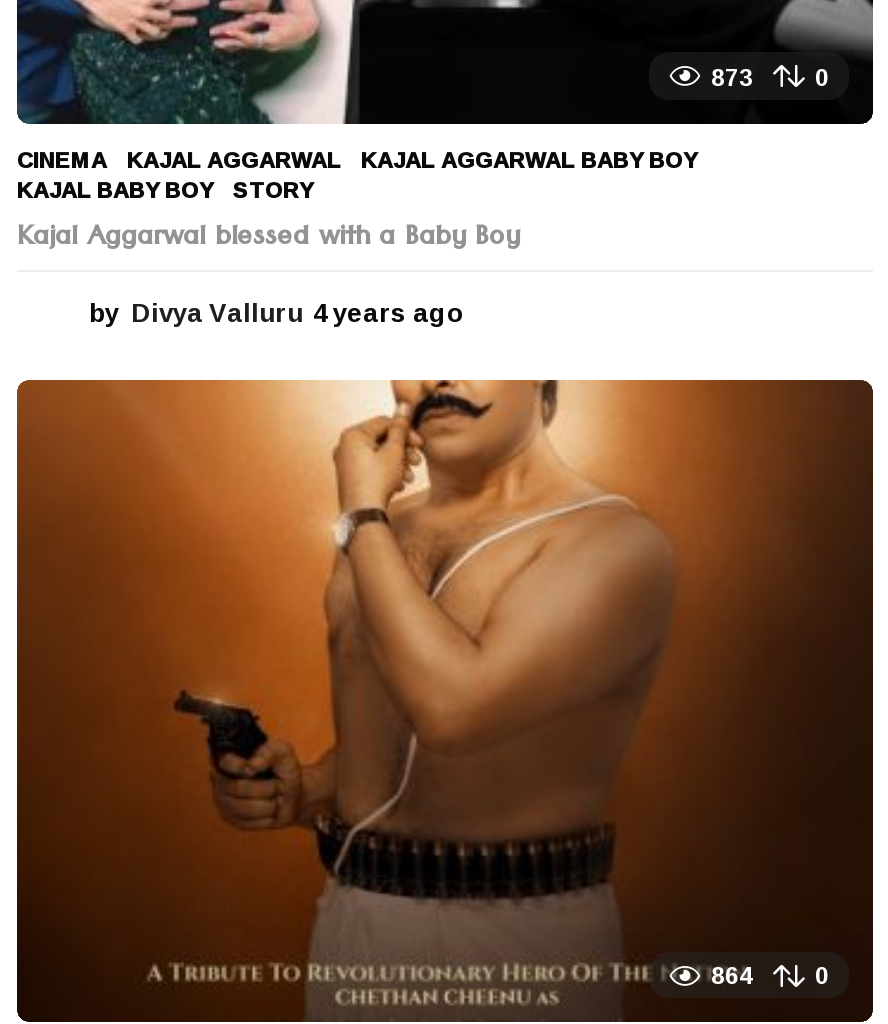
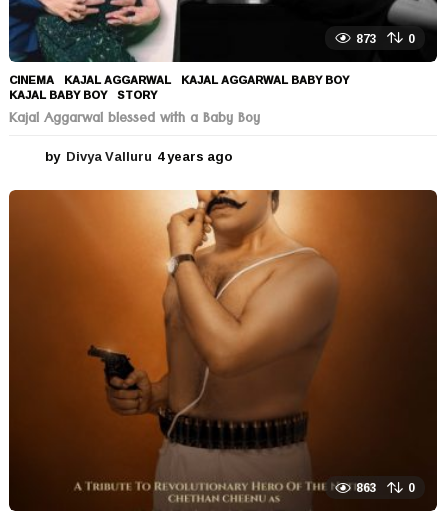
[711,952,829,998] 864 0 -> [356,476,415,499] 863 0

